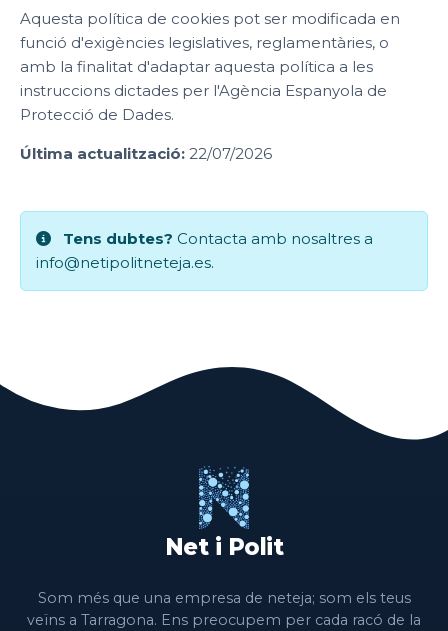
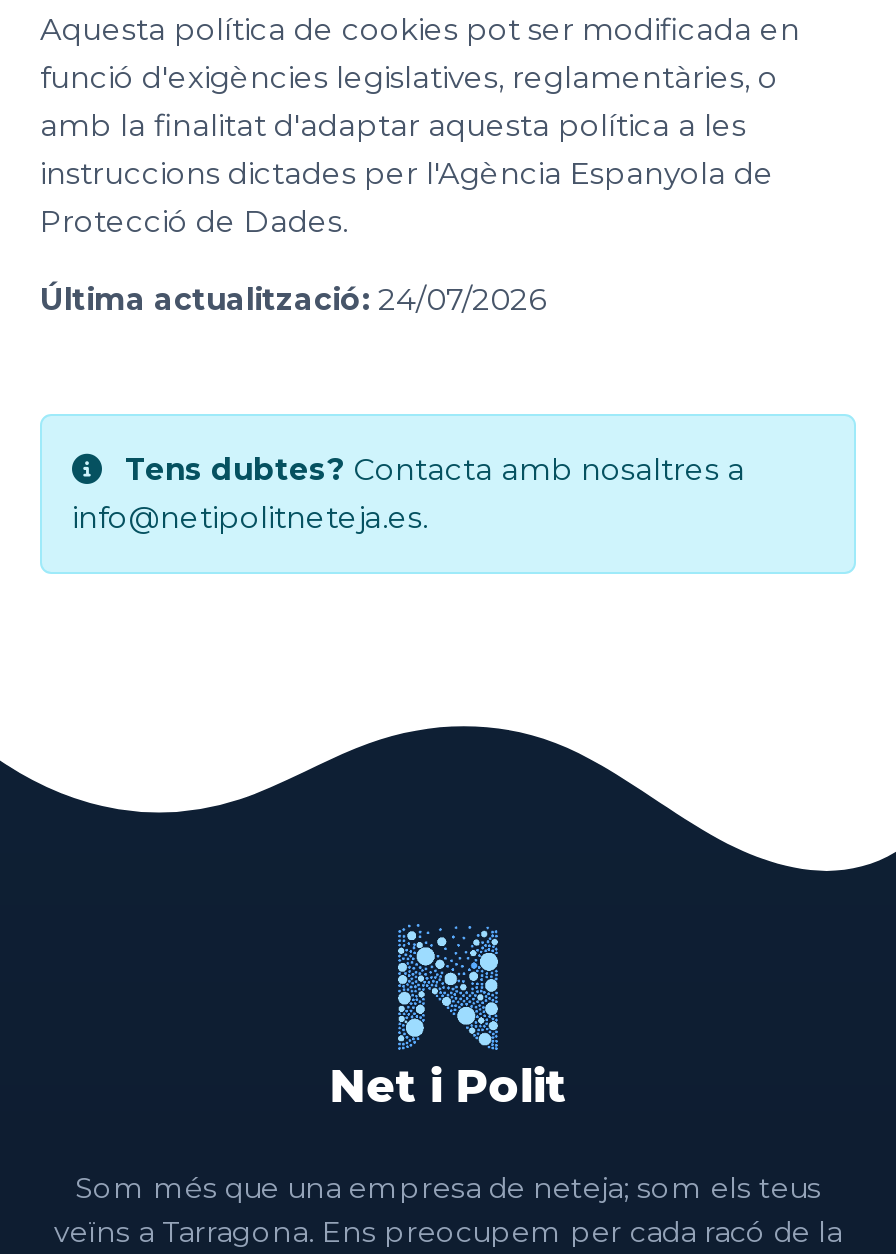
[20,144,272,163] Última actualització: 22/07/2026 -> [40,280,546,318] Última actualització: 24/07/2026

